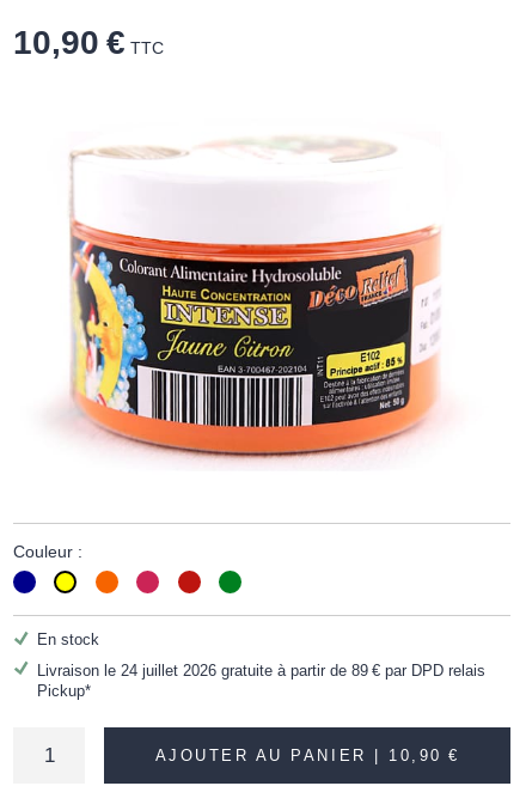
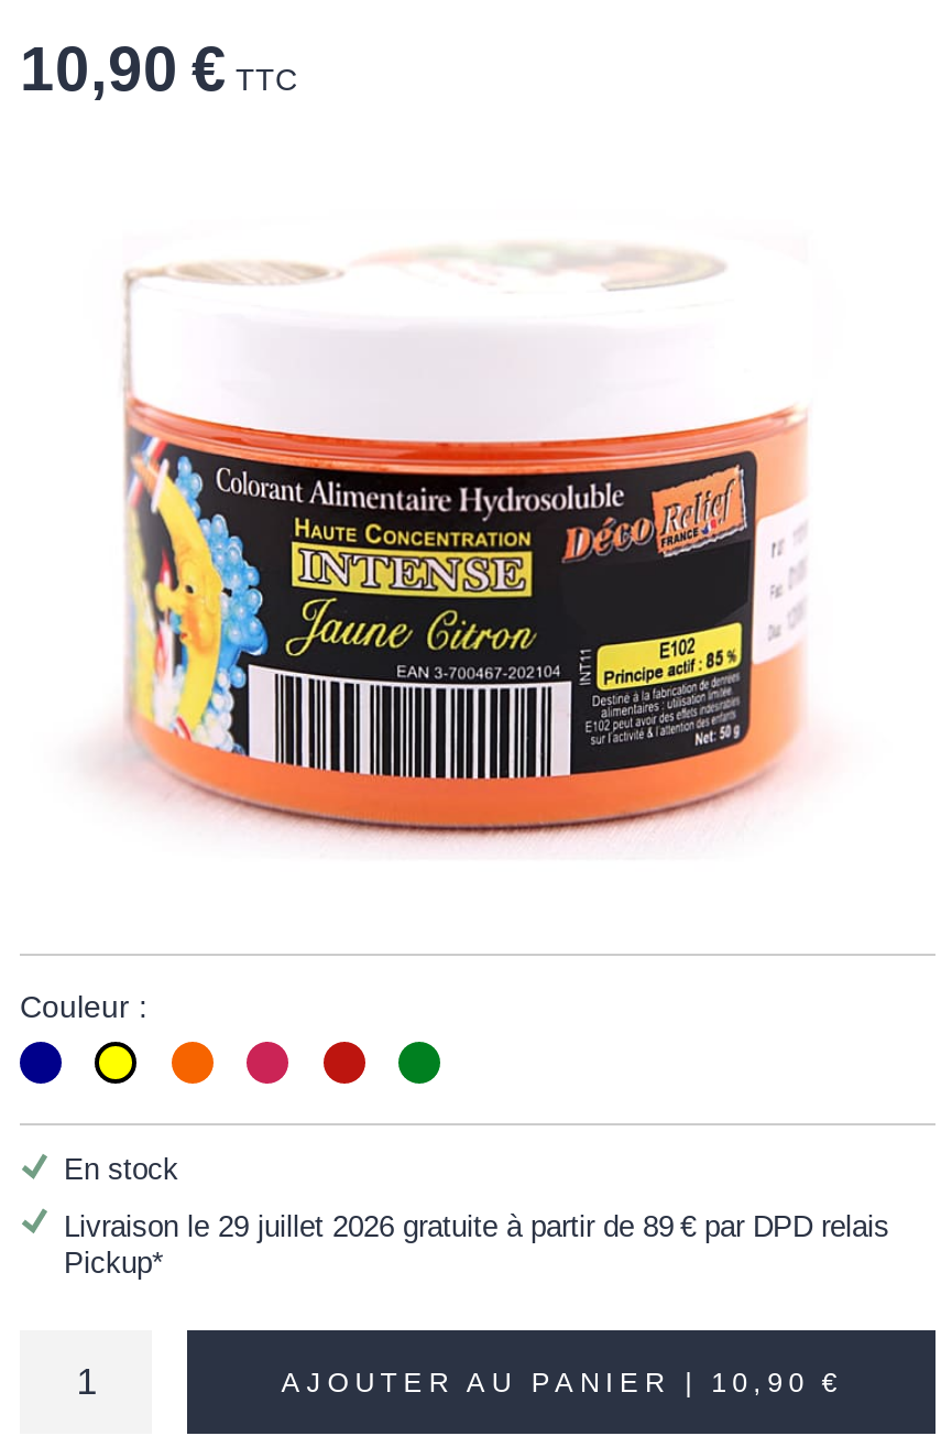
[37,662,485,680] Livraison le 24 juillet 2026 gratuite à partir de 89 €par DPD relais -> [64,1209,889,1242] Livraison le 29 juillet 2026 gratuite à partir de 89 €par DPD relais

